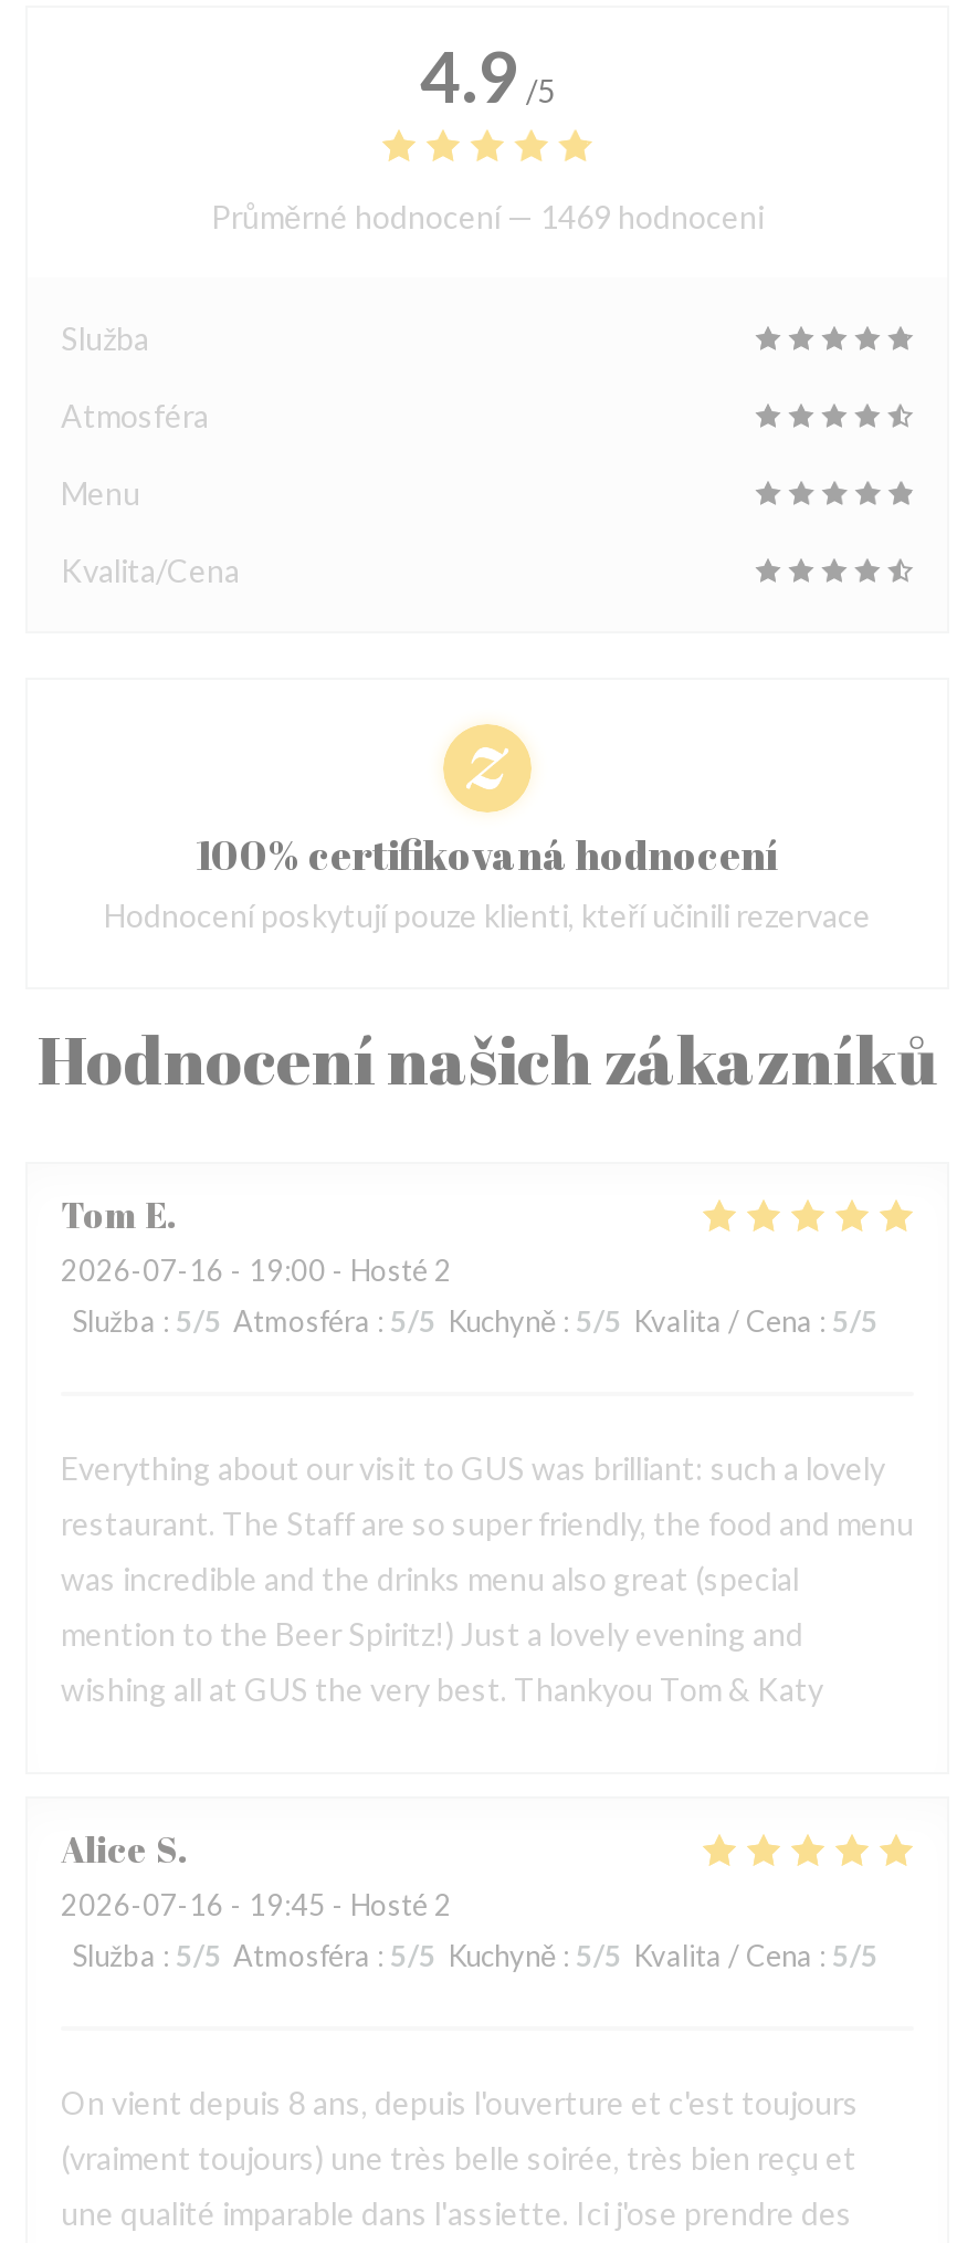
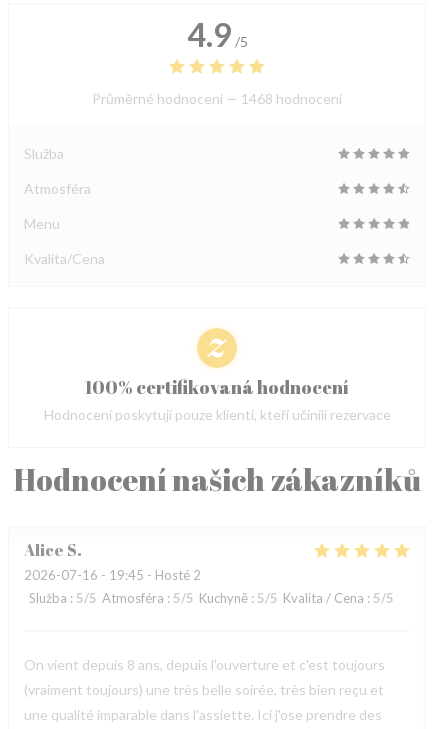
[211,198,764,235] Průměrné hodnocení — 1469 hodnoceni -> [92,90,342,107] Průměrné hodnocení — 1468 hodnoceni
[61,1191,879,1339] Tom E | 2026-07-16 - 19:00 - Hosté 2 | Služba: 5/5 Atmosféra: 5/5 Kuchyně: 5/5 Kvalita / Cena: 5/5 -> none
[61,1449,914,1708] Everything about our visit to GUS was brilliant: such a lovely | restaurant. The Staff are so super friendly, the food and menu | was incredible and the drinks menu also great (special | mention to the Beer Spiritz!) Just a lovely evening and | wishing all at GUS the very best. Thankyou Tom & Katy -> none

